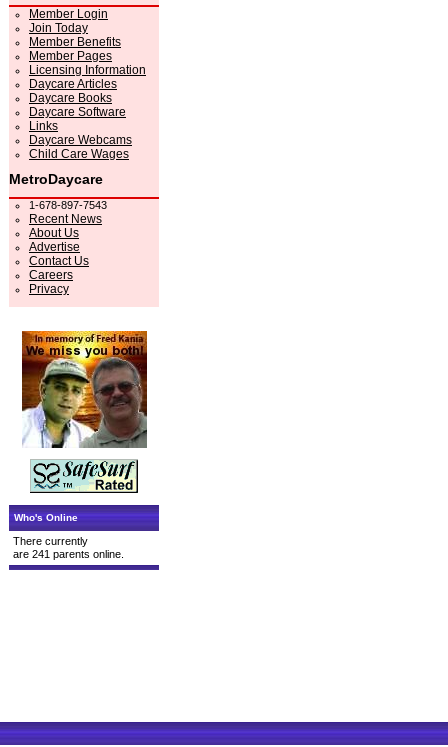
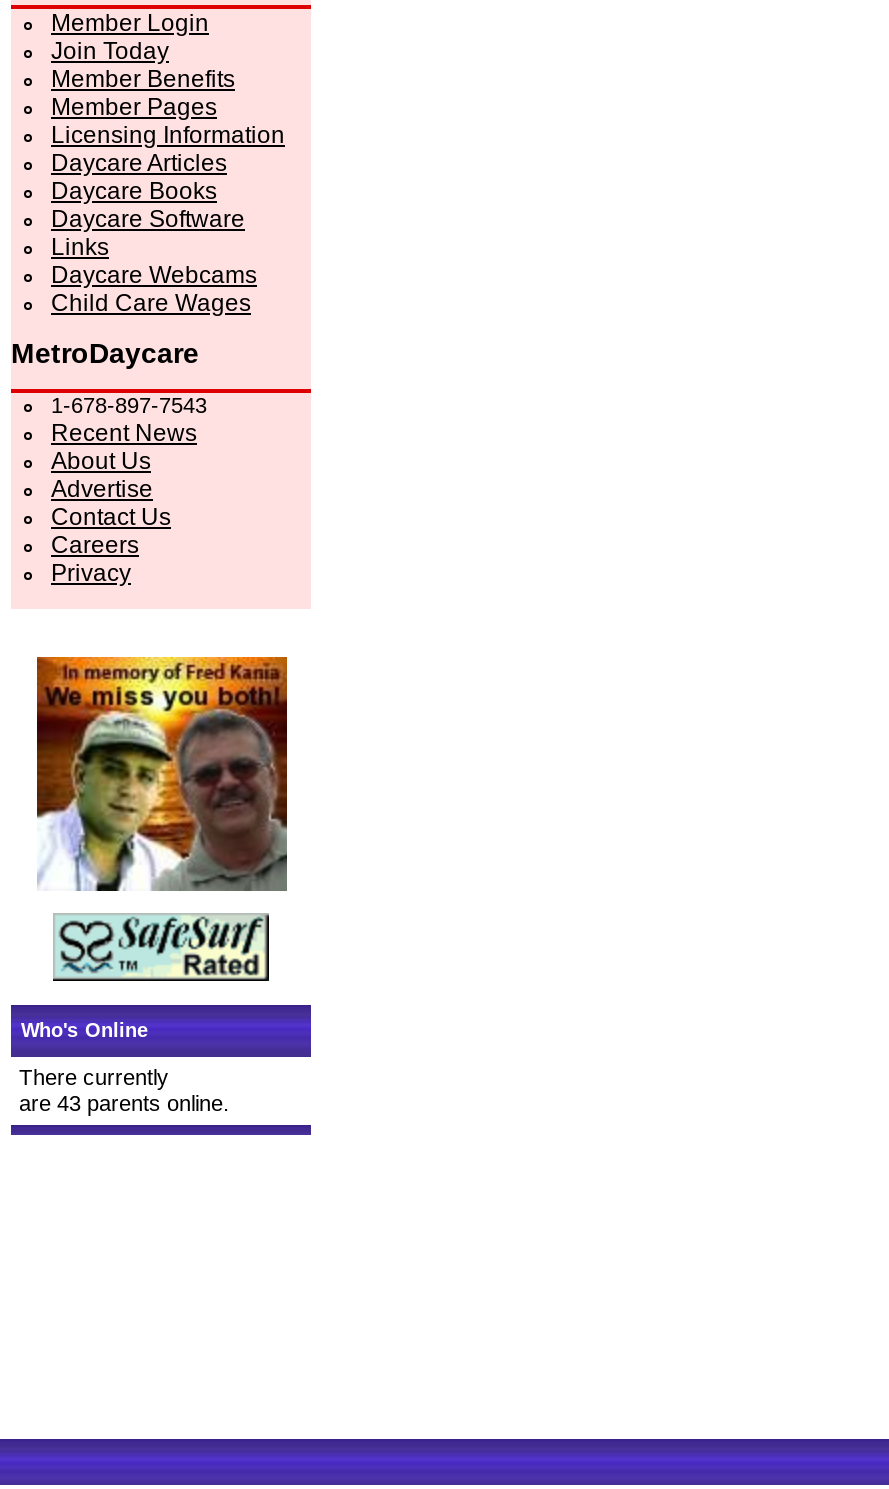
[13,548,124,560] are 241 parents online. -> [19,1091,229,1115] are 43 parents online.

